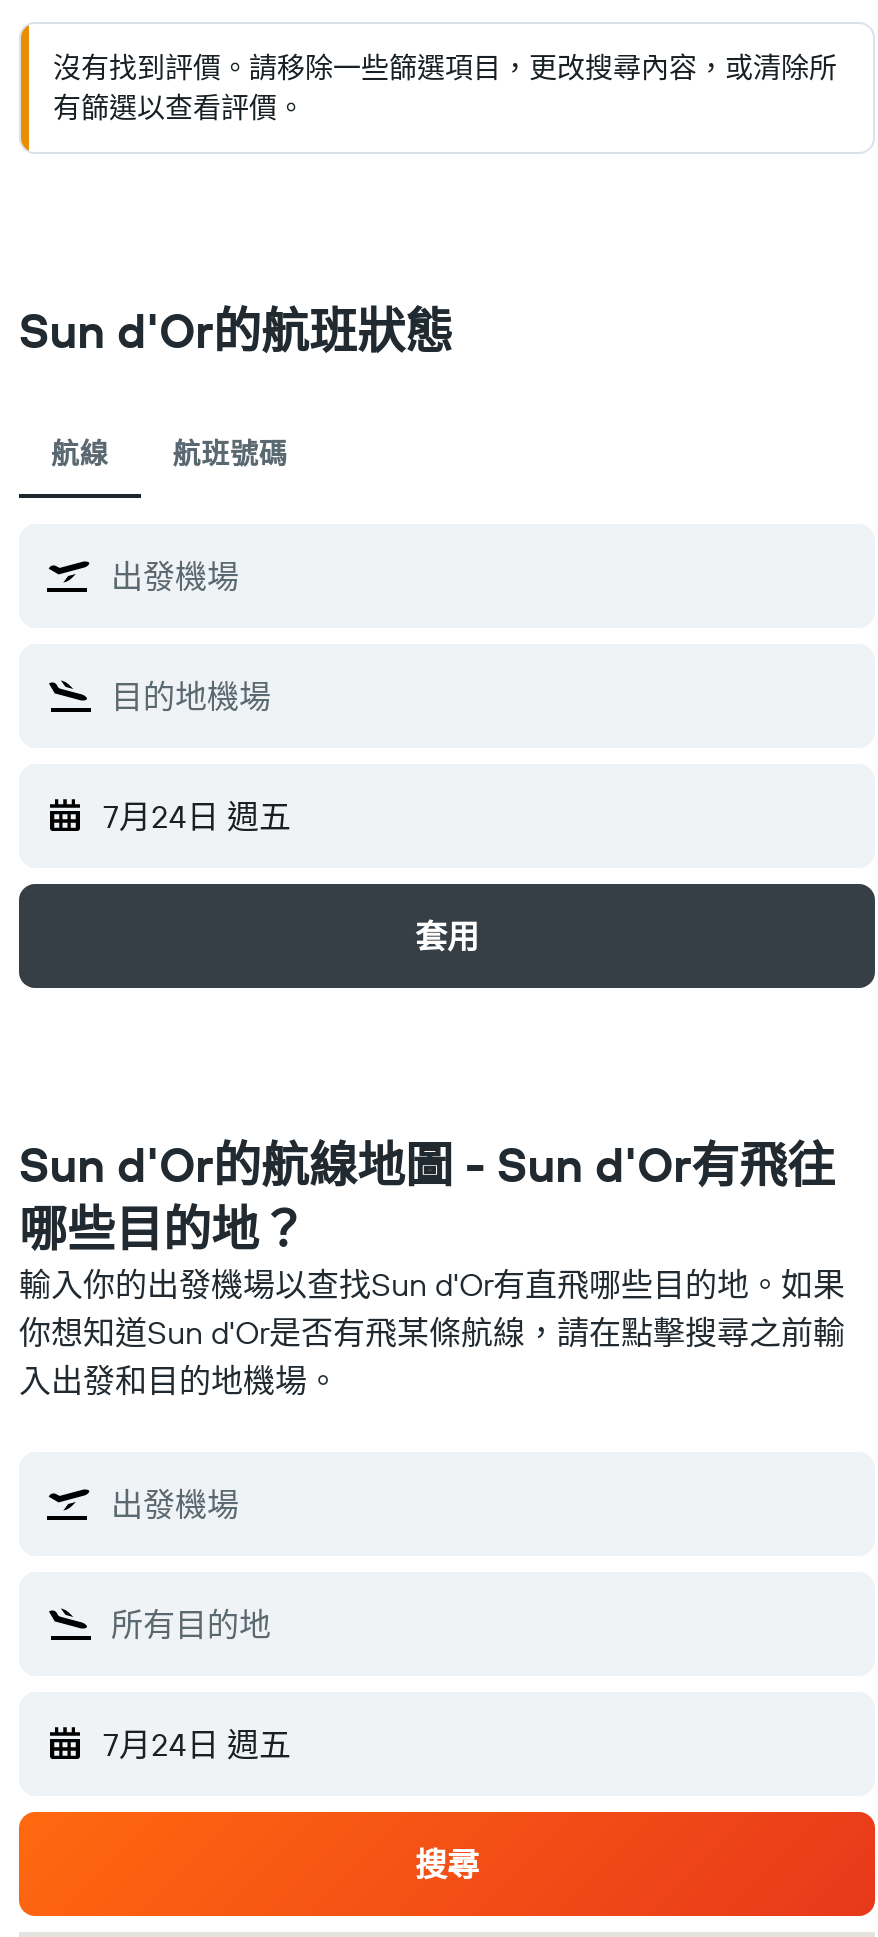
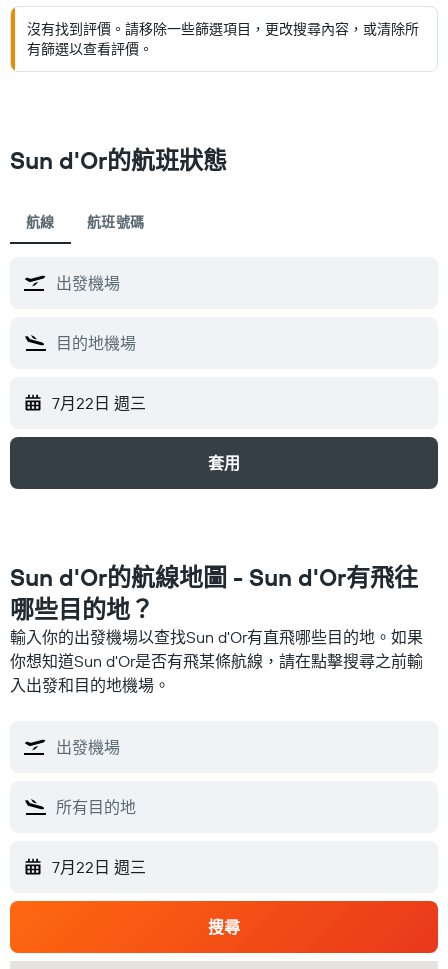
[103,796,291,836] 7月24日 週五 -> [52,393,146,413] 7月22日 週三
[103,1724,291,1764] 7月24日 週五 -> [52,857,146,877] 7月22日 週三

